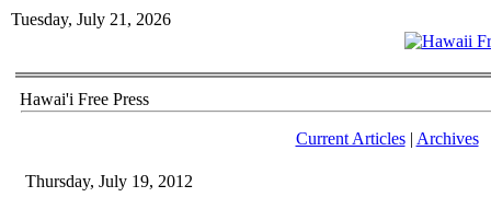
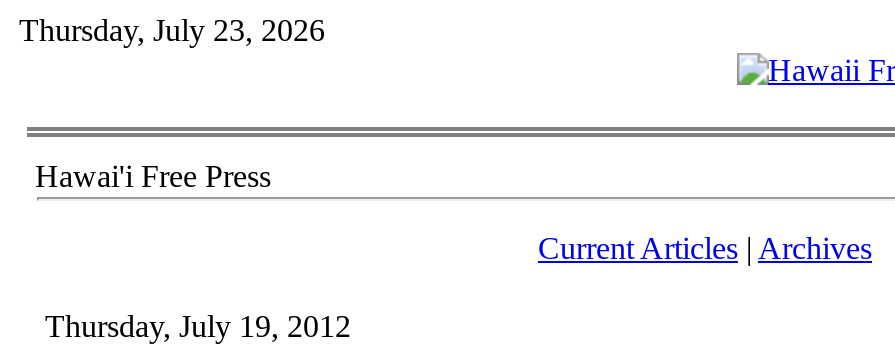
[11,10,171,28] Tuesday, July 21, 2026 -> [19,13,325,47] Thursday, July 23, 2026

